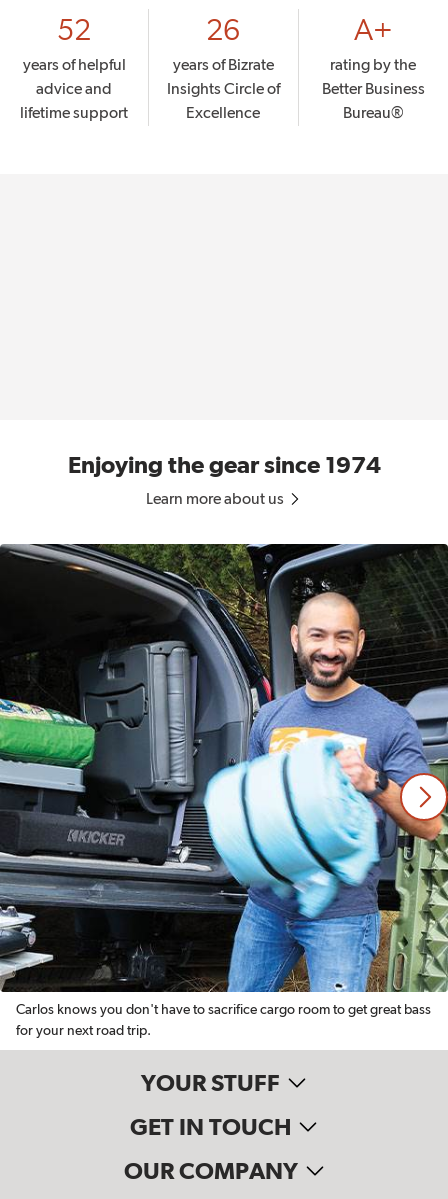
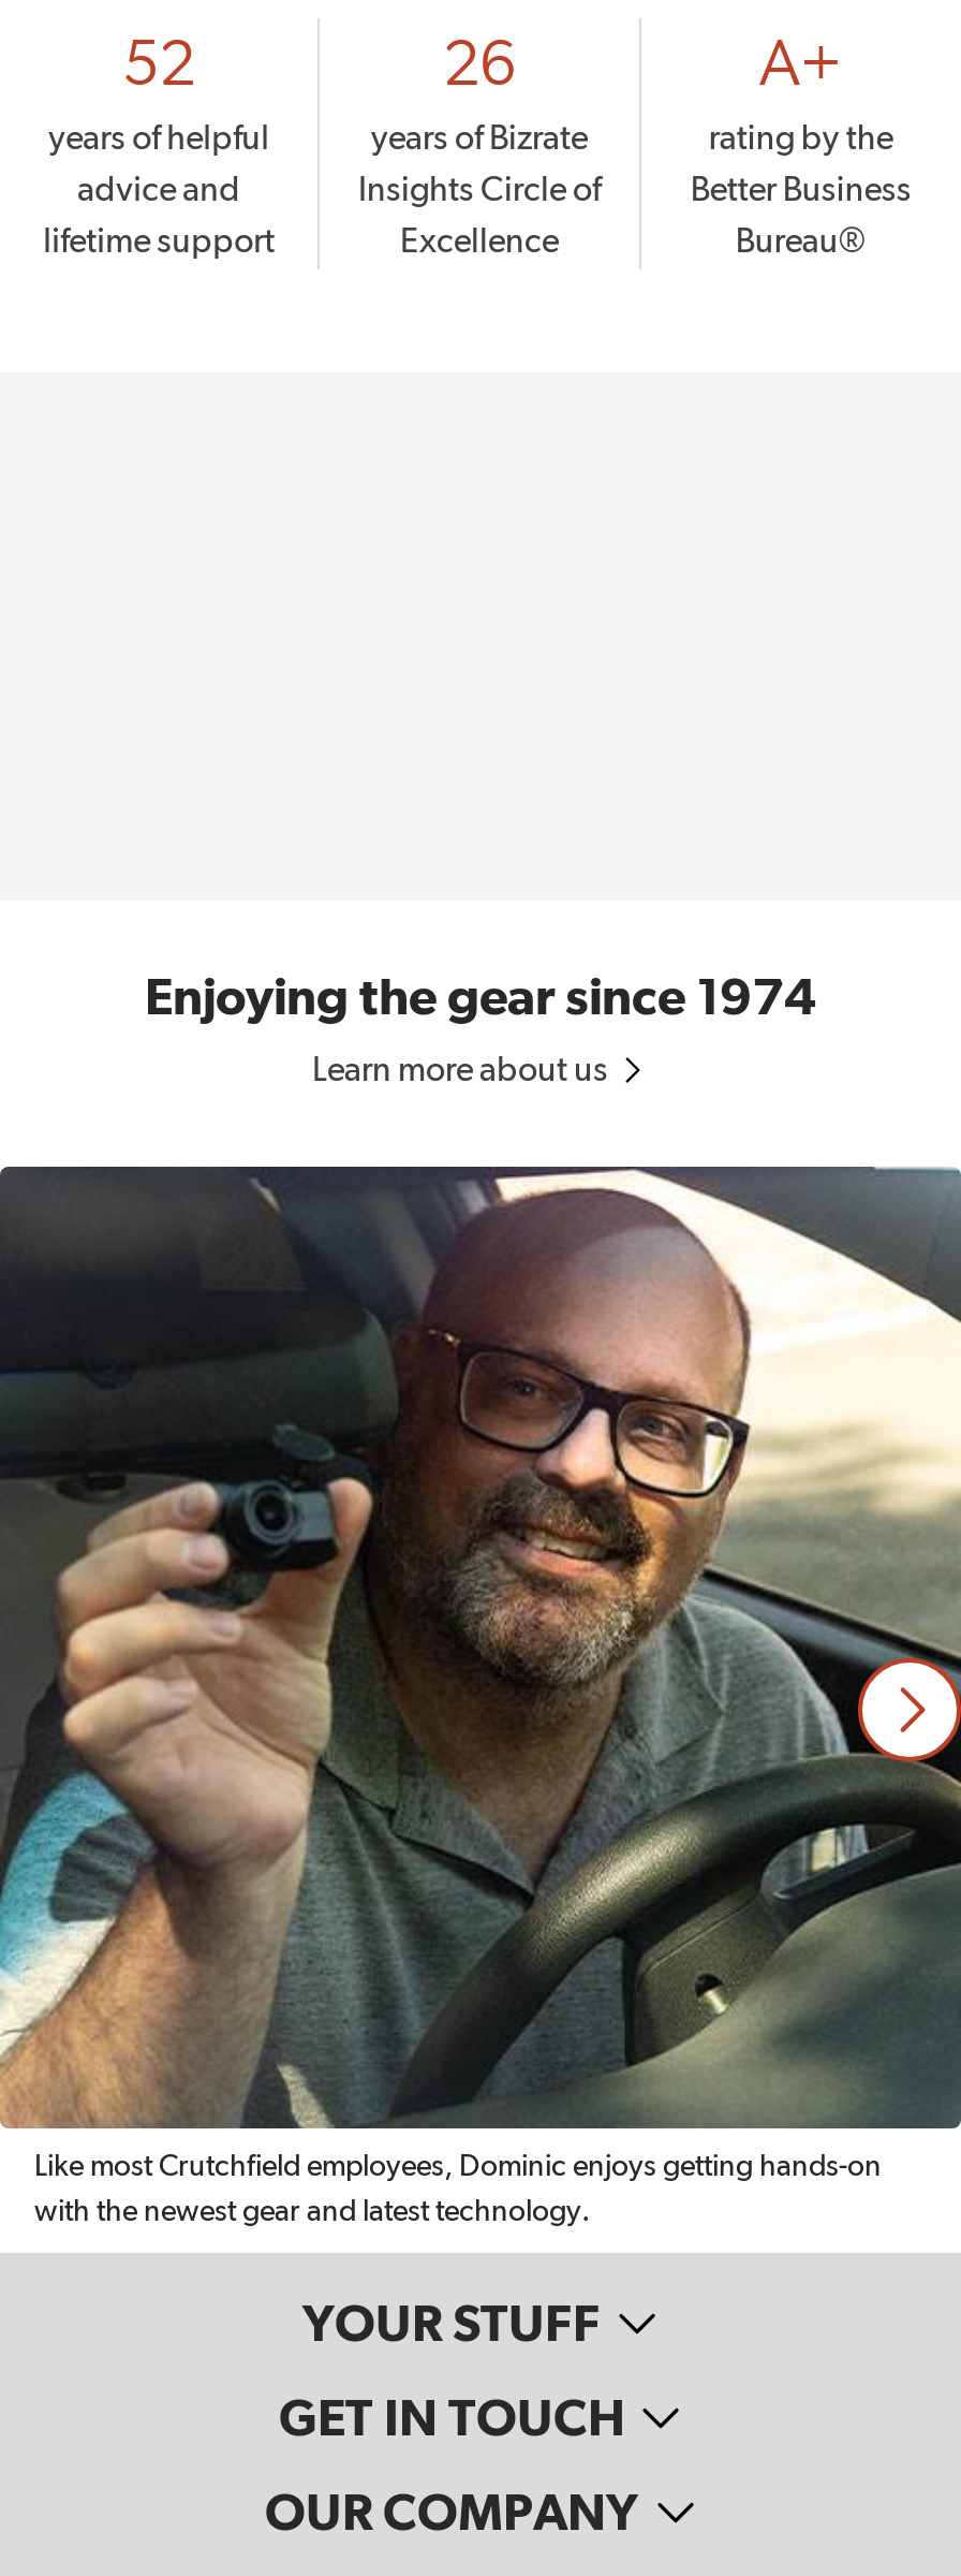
[3,543,445,1017] [image] | Carlos knows you don't have to sacrifice cargo room to get great bass -> [6,1165,955,2182] [image] | Like most Crutchfield employees, Dominic enjoys getting hands-on
[16,1024,151,1038] for your next road trip. -> [34,2197,590,2227] with the newest gear and latest technology.

